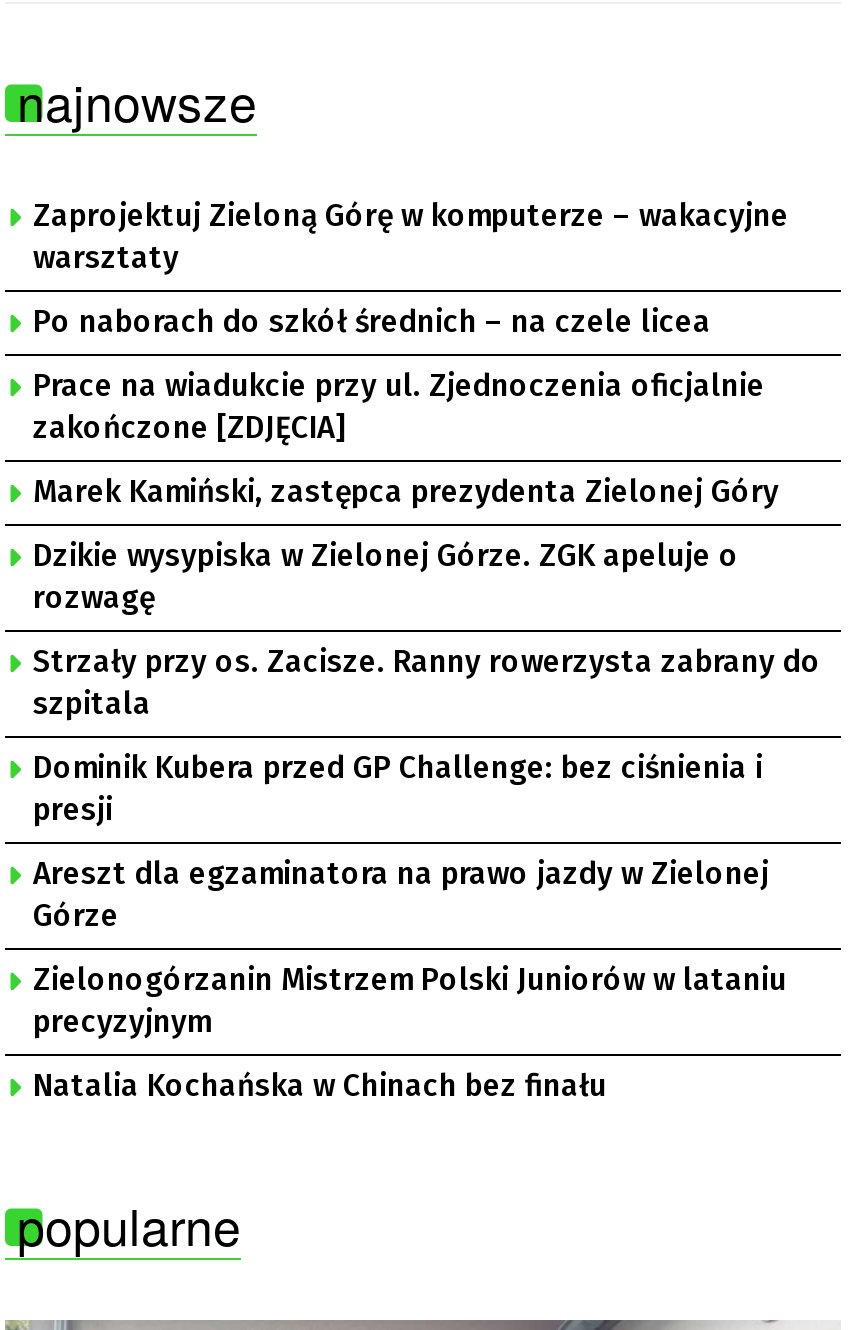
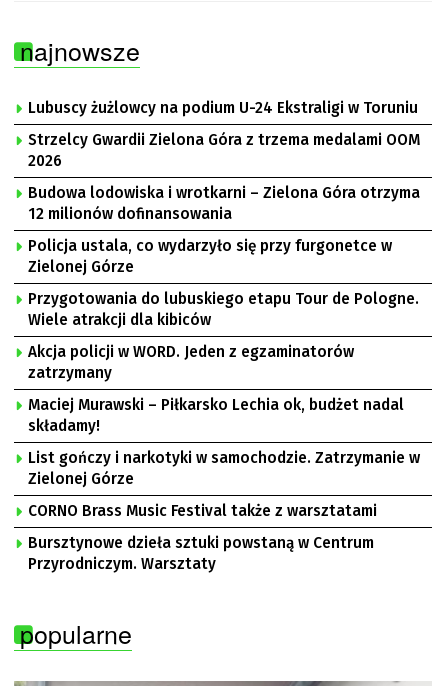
[33,198,789,276] Zaprojektuj Zieloną Górę w komputerze – wakacyjne | warsztaty -> [28,99,419,117] Lubuscy żużlowcy na podium U-24 Ekstraligi w Toruniu
[33,304,711,340] Po naborach do szkół średnich – na czele licea -> [28,131,420,170] Strzelcy Gwardii Zielona Góra z trzema medalami OOM | 2026
[33,368,765,446] Prace na wiadukcie przy ul. Zjednoczenia oficjalnie | zakończone [ZDJĘCIA] -> [28,184,420,223] Budowa lodowiska i wrotkarni – Zielona Góra otrzyma | 12 milionów dofinansowania
[33,474,779,510] Marek Kamiński, zastępca prezydenta Zielonej Góry -> [28,237,392,276] Policja ustala, co wydarzyło się przy furgonetce w | Zielonej Górze
[33,538,739,616] Dzikie wysypiska w Zielonej Górze. ZGK apeluje o | rozwagę -> [28,290,419,329] Przygotowania do lubuskiego etapu Tour de Pologne. | Wiele atrakcji dla kibiców
[33,644,821,722] Strzały przy os. Zacisze. Ranny rowerzysta zabrany do | szpitala -> [28,343,354,382] Akcja policji w WORD. Jeden z egzaminatorów | zatrzymany
[33,750,763,828] Dominik Kubera przed GP Challenge: bez ciśnienia i | presji -> [28,396,404,435] Maciej Murawski – Piłkarsko Lechia ok, budżet nadal | składamy!
[33,856,769,934] Areszt dla egzaminatora na prawo jazdy w Zielonej | Górze -> [28,449,420,488] List gończy i narkotyki w samochodzie. Zatrzymanie w | Zielonej Górze
[33,962,787,1040] Zielonogórzanin Mistrzem Polski Juniorów w lataniu | precyzyjnym -> [28,502,377,520] CORNO Brass Music Festival także z warsztatami
[33,1068,607,1104] Natalia Kochańska w Chinach bez finału -> [28,534,374,573] Bursztynowe dzieła sztuki powstaną w Centrum | Przyrodniczym. Warsztaty

